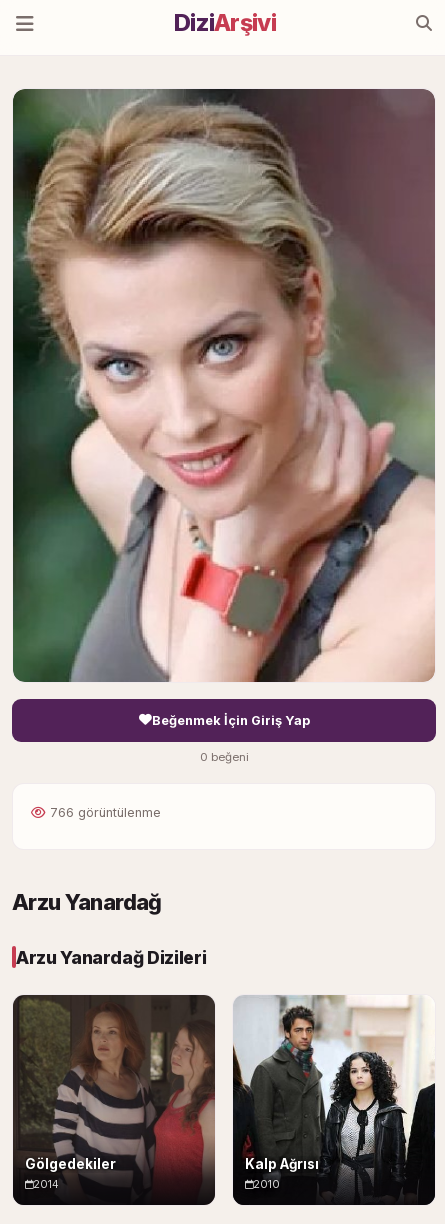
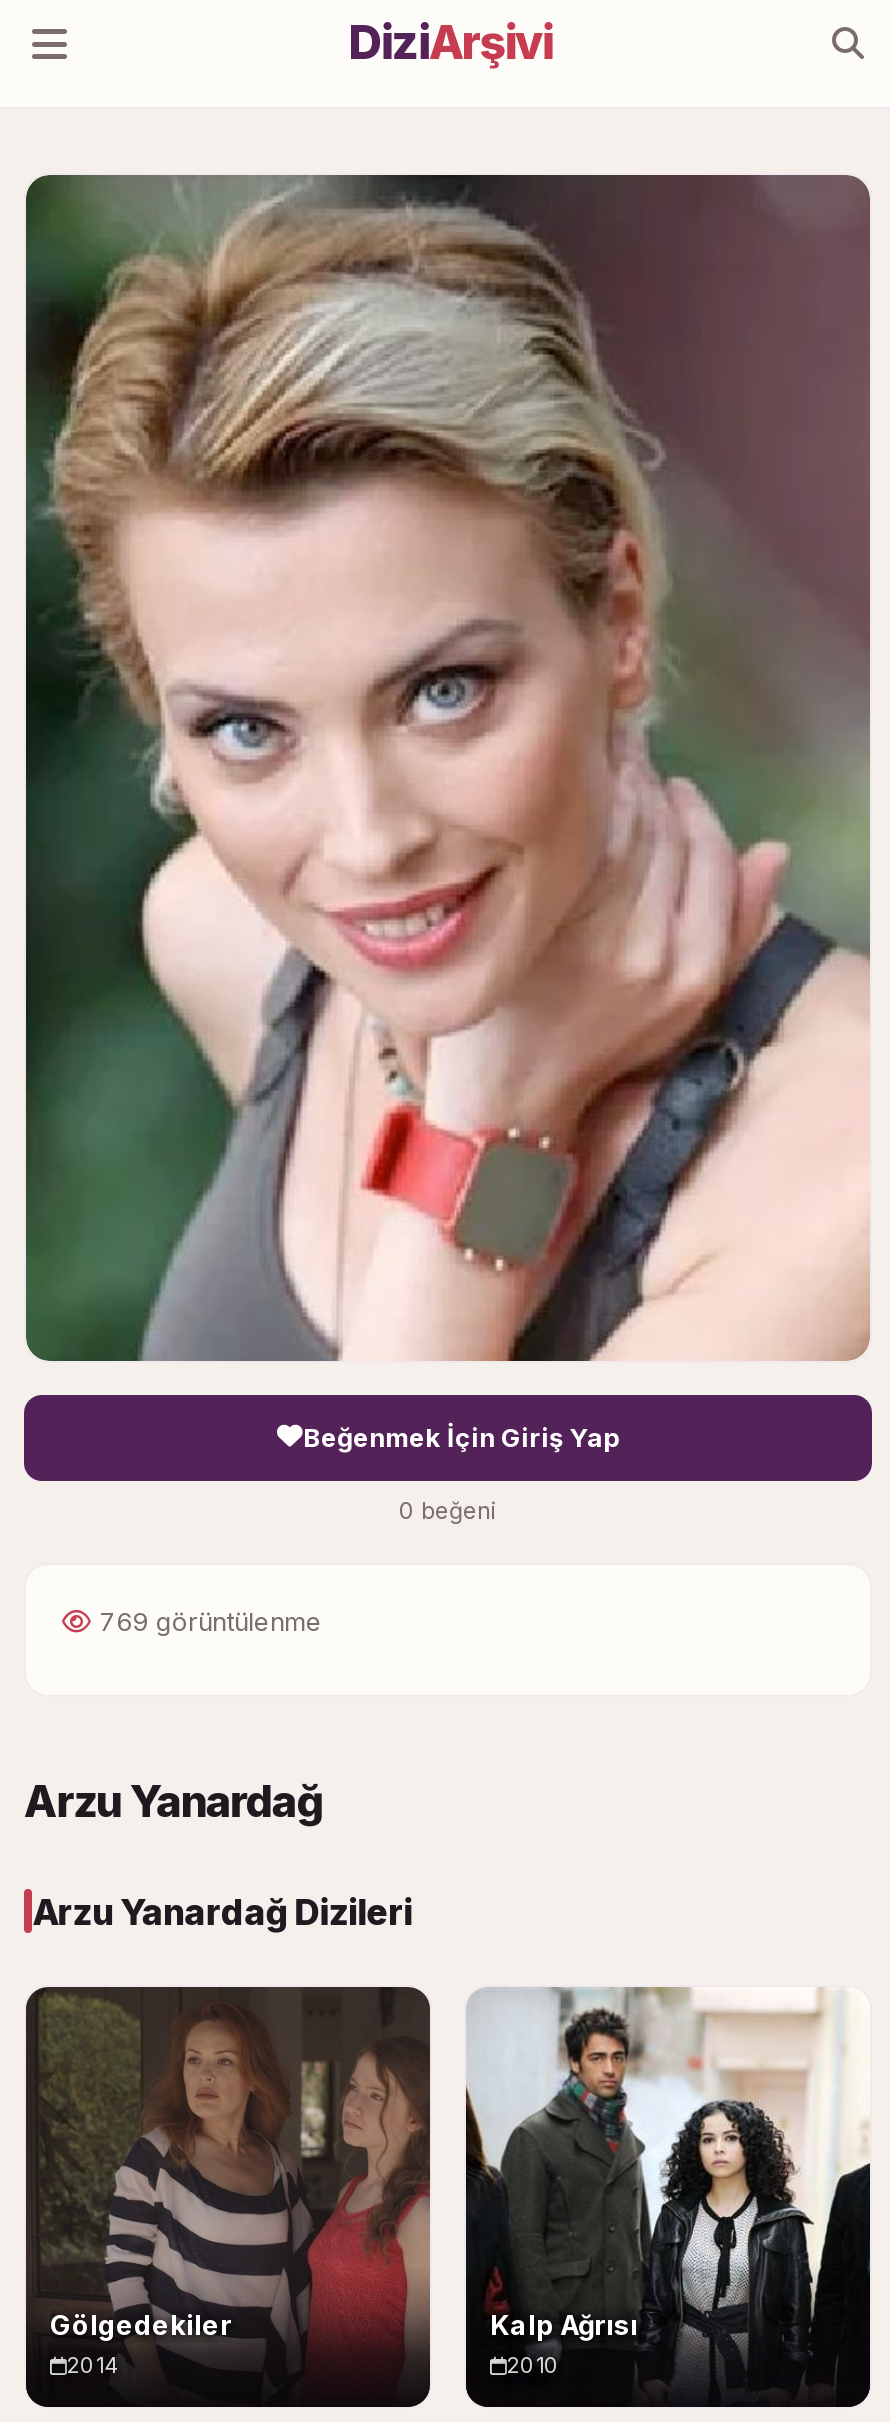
[50,805,161,820] 766 görüntülenme -> [100,1607,322,1637] 769 görüntülenme

